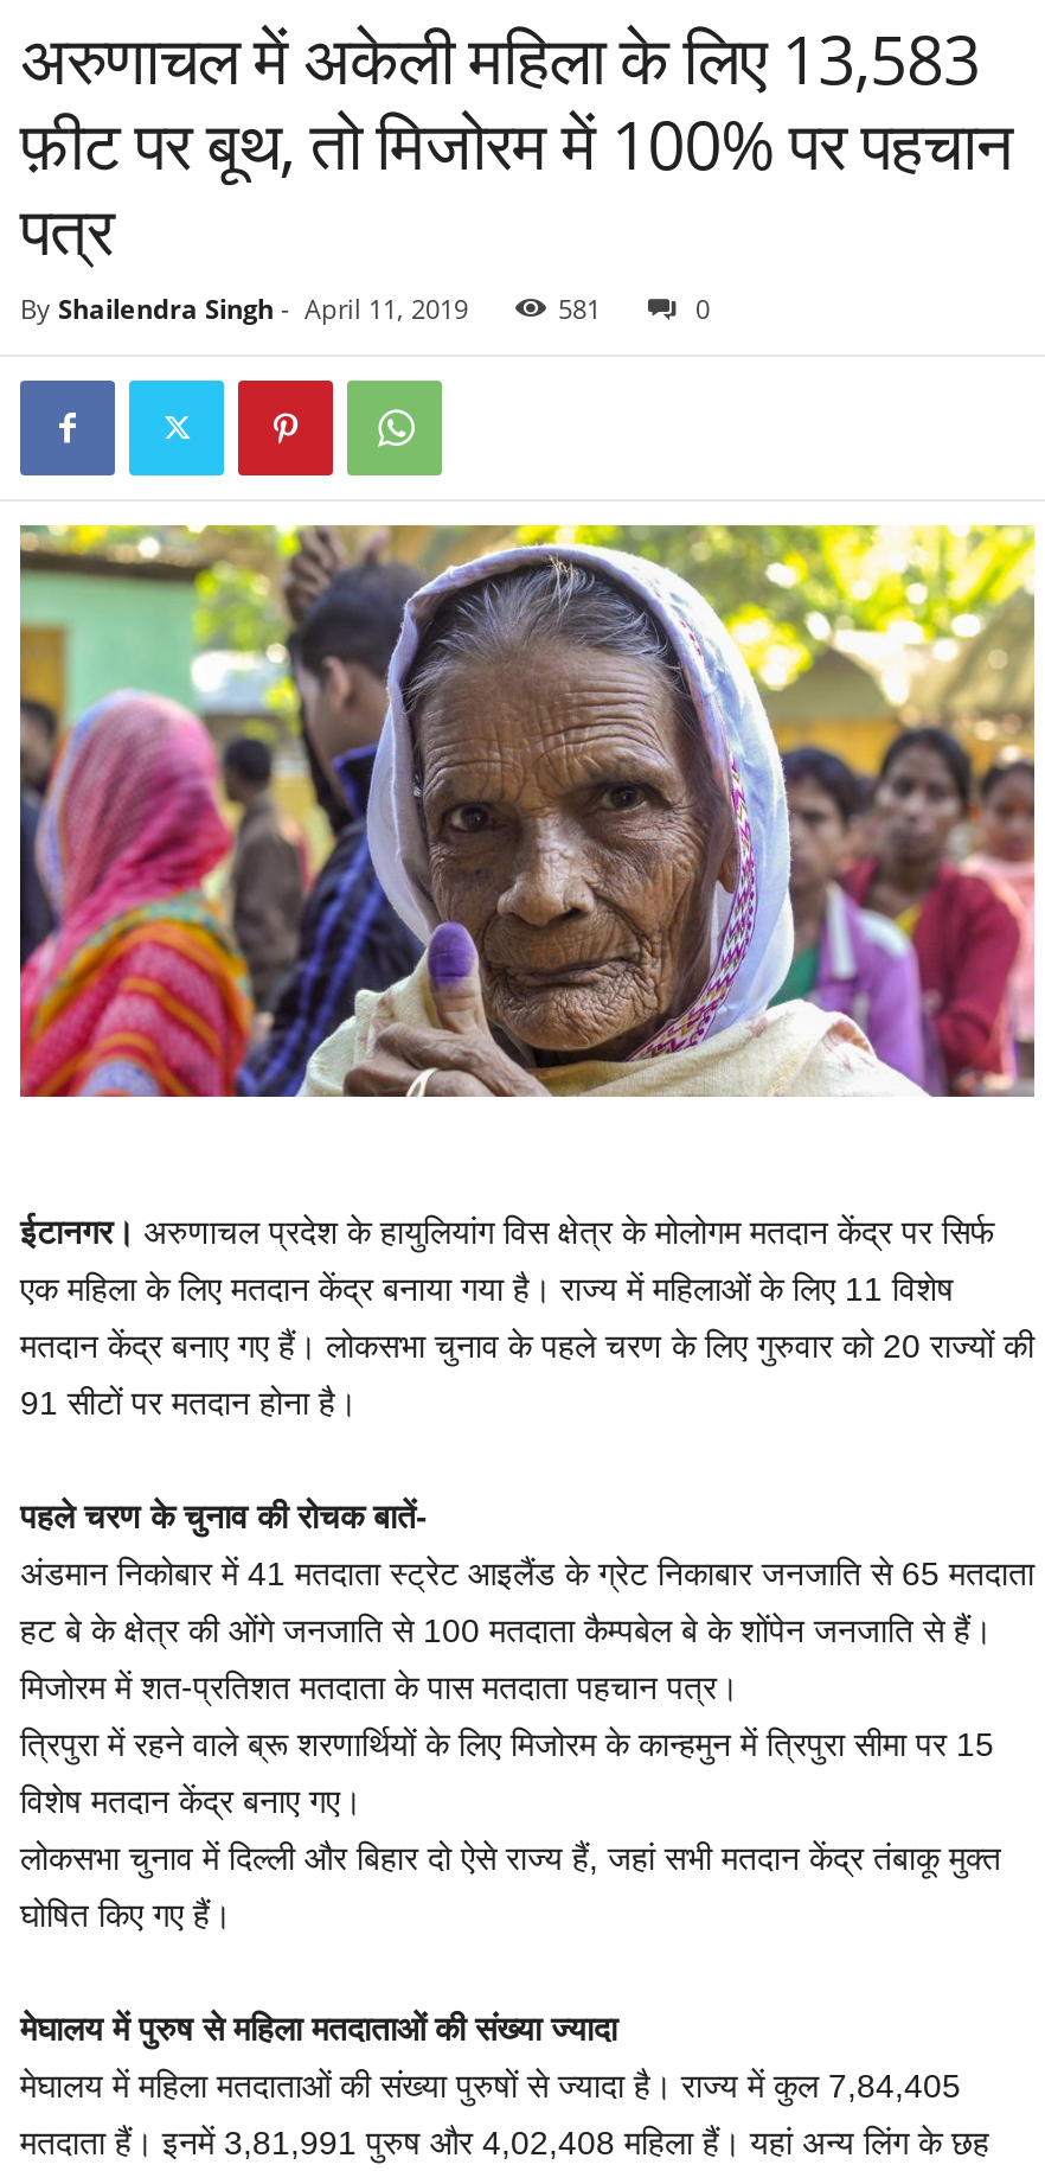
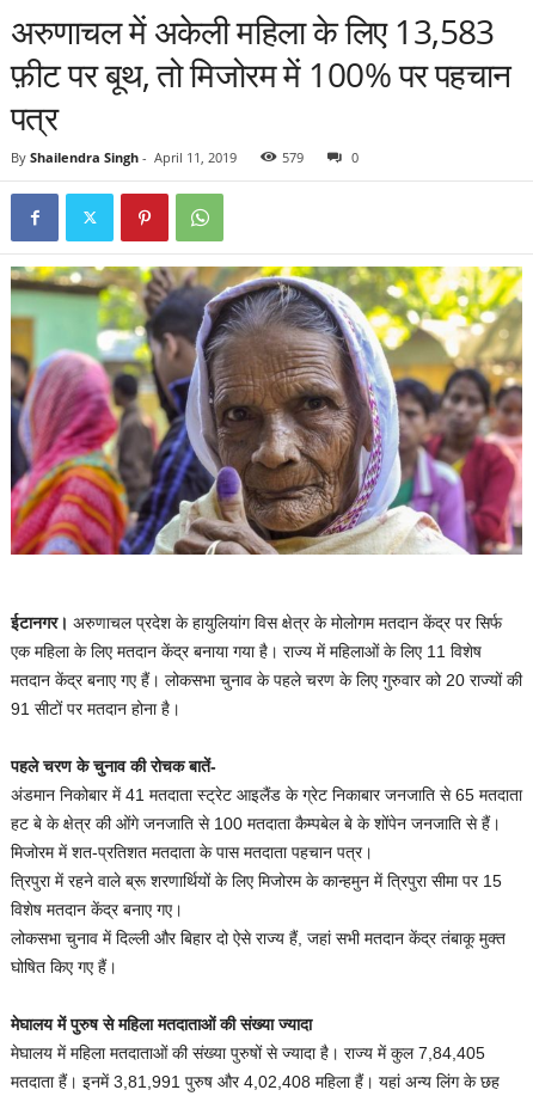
[558,290,601,326] 581 -> [282,148,304,166] 579

